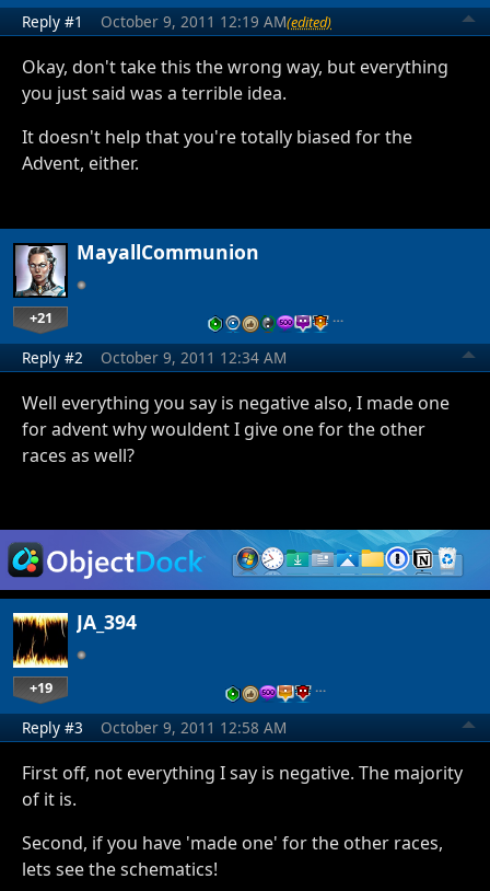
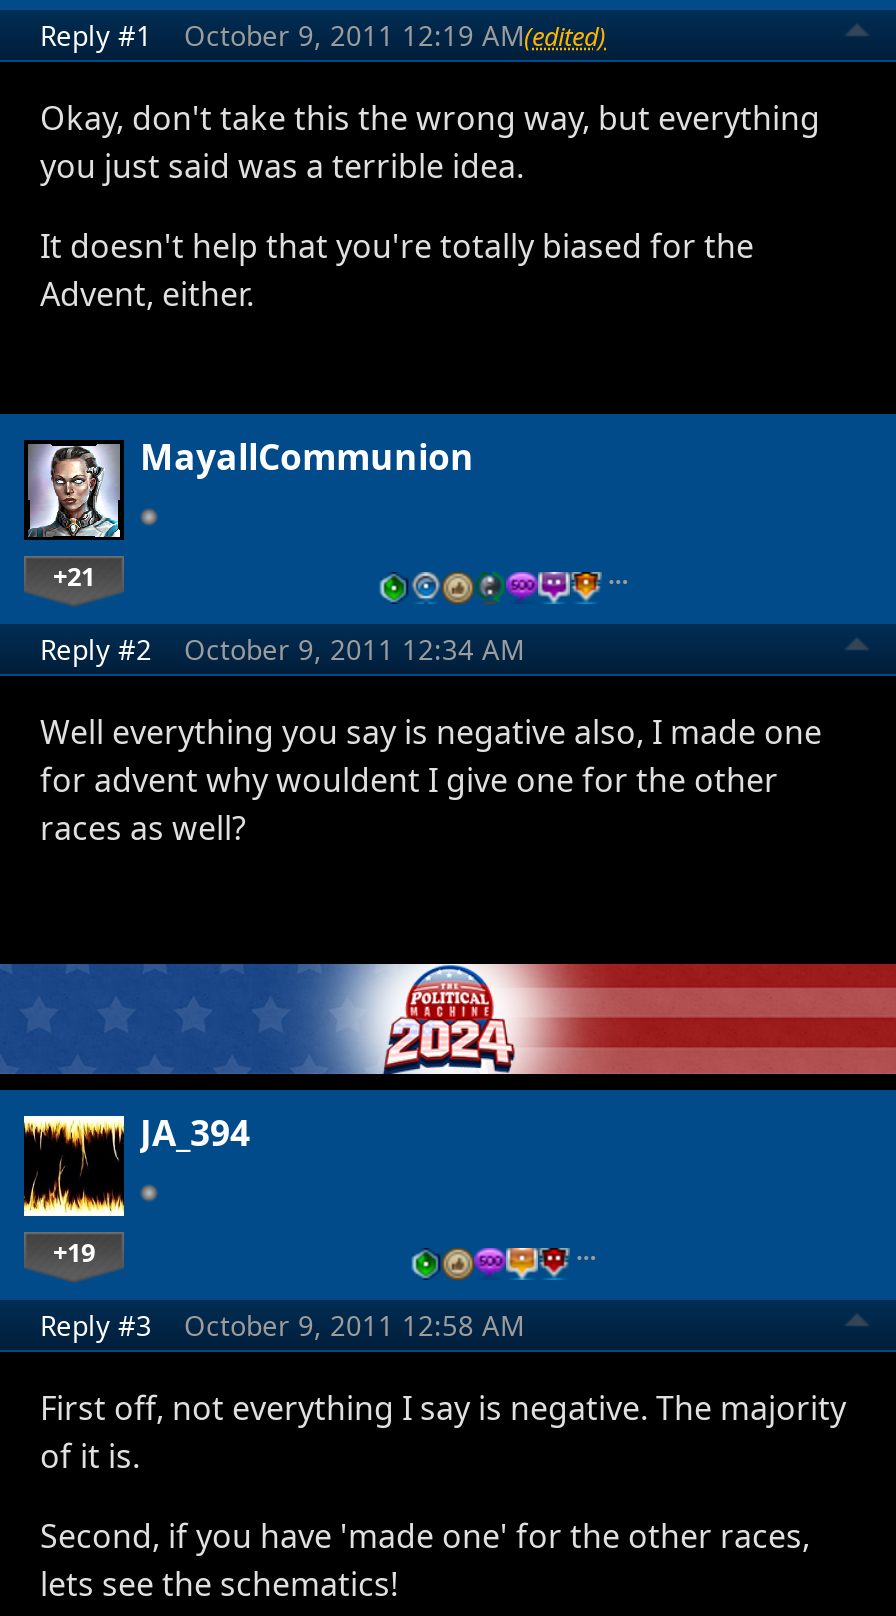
[3,529,487,591] [image] -> [6,962,890,1076] [image]

